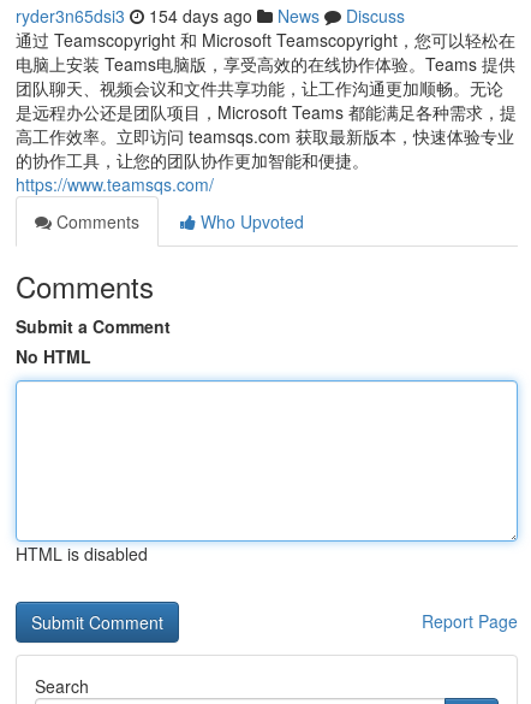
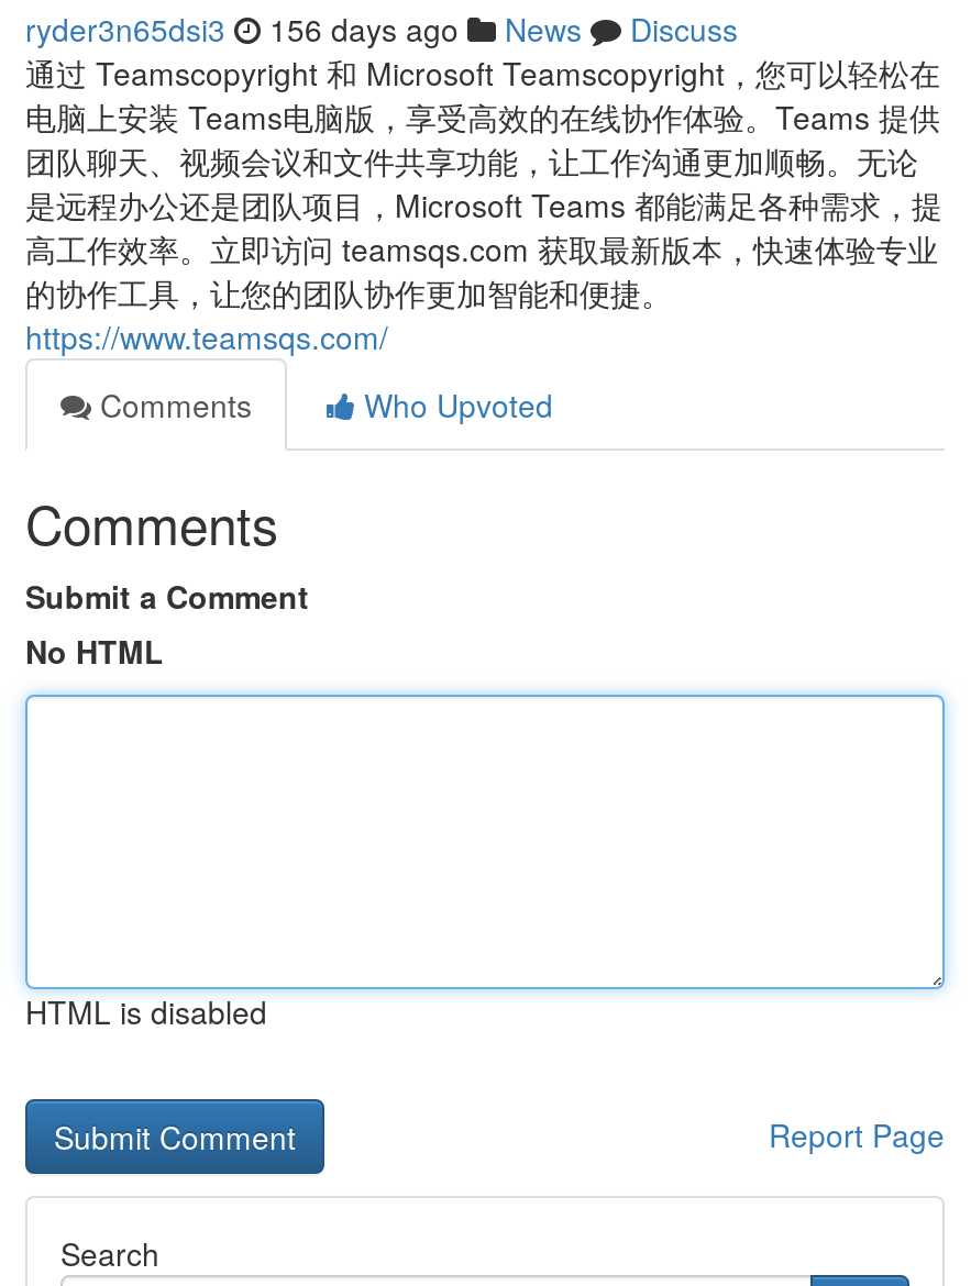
[16,4,405,28] ryder3n65dsi3 154 days ago News Discuss -> [25,7,738,51] ryder3n65dsi3 156 days ago News Discuss

